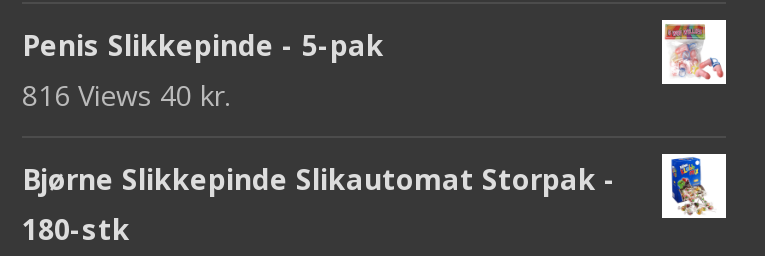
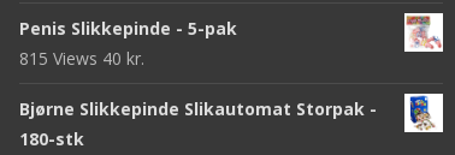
[22,75,230,113] 816 Views 40 kr. -> [19,46,144,69] 815 Views 40 kr.

